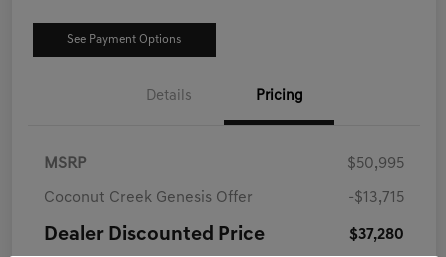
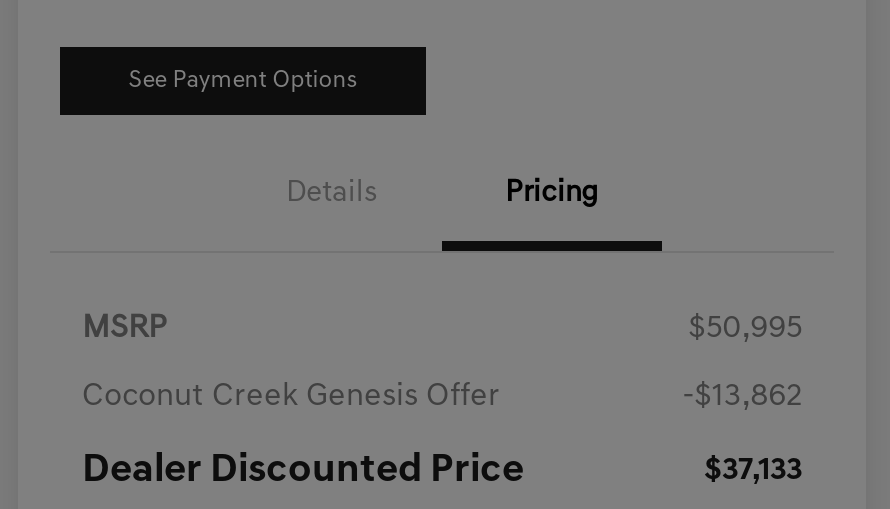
[348,190,404,206] -$13,715 -> [682,381,802,413] -$13,862
[349,227,404,243] $37,280 -> [704,455,802,487] $37,133

